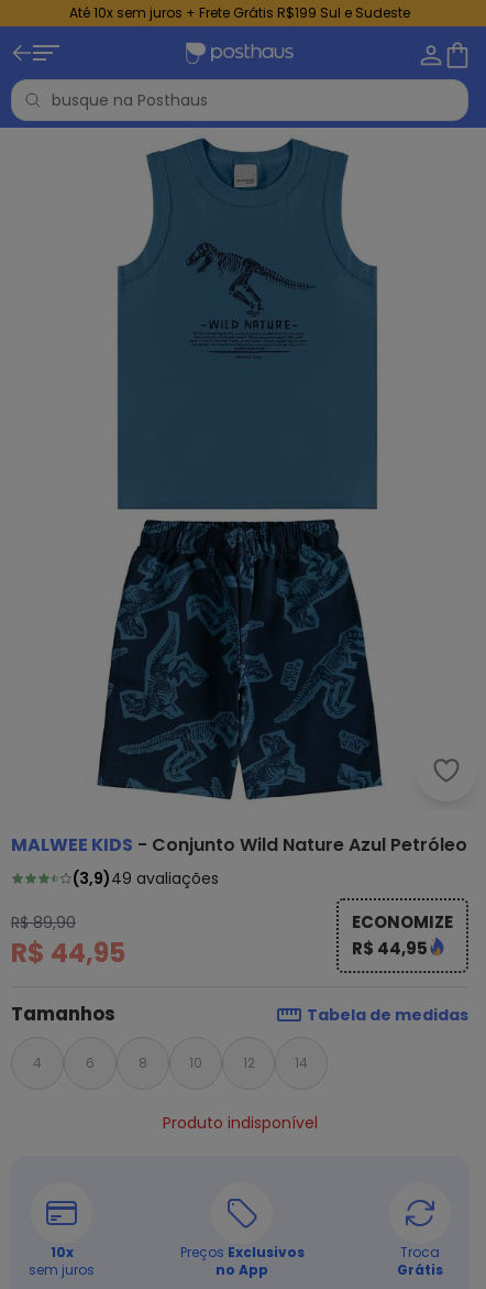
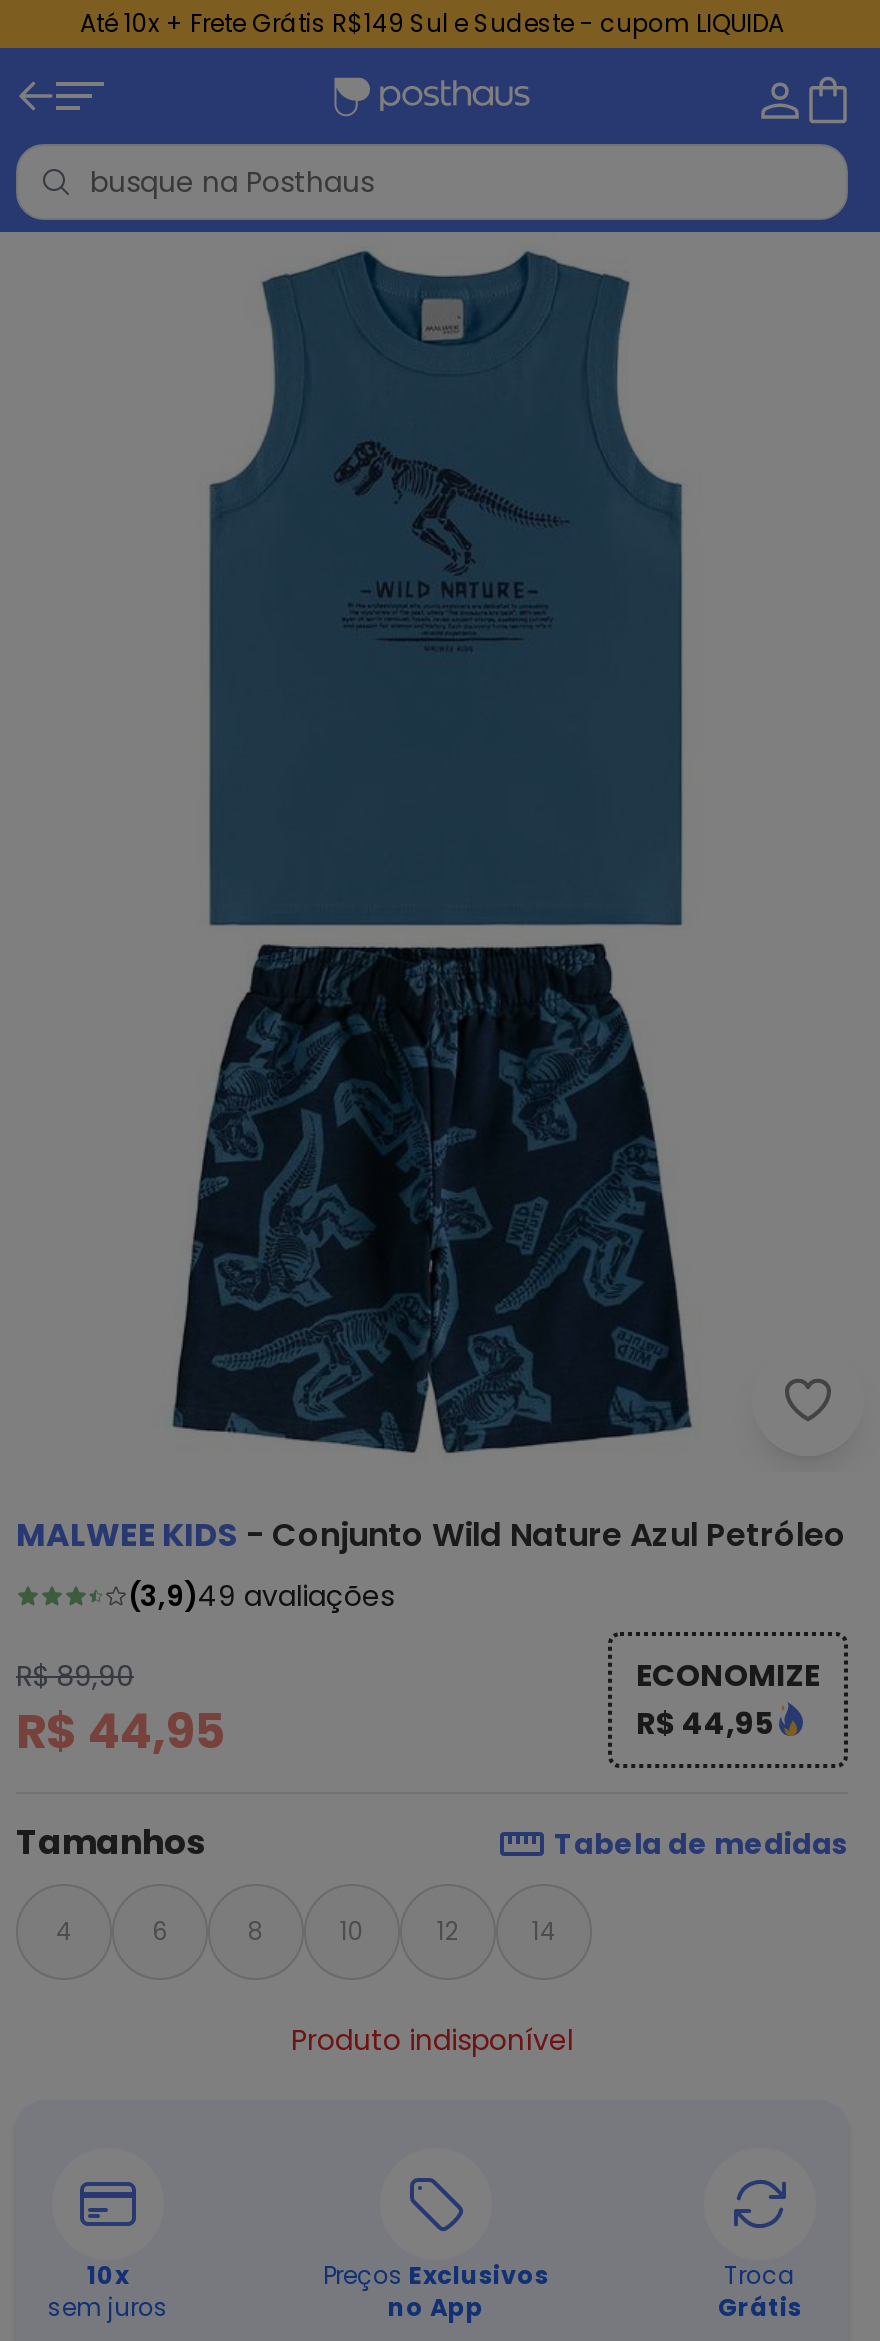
[69,3,410,22] Até 10x sem juros + Frete Grátis R$199 Sul e Sudeste -> [80,6,784,40] Até 10x + Frete Grátis R$149 Sul e Sudeste - cupom LIQUIDA

